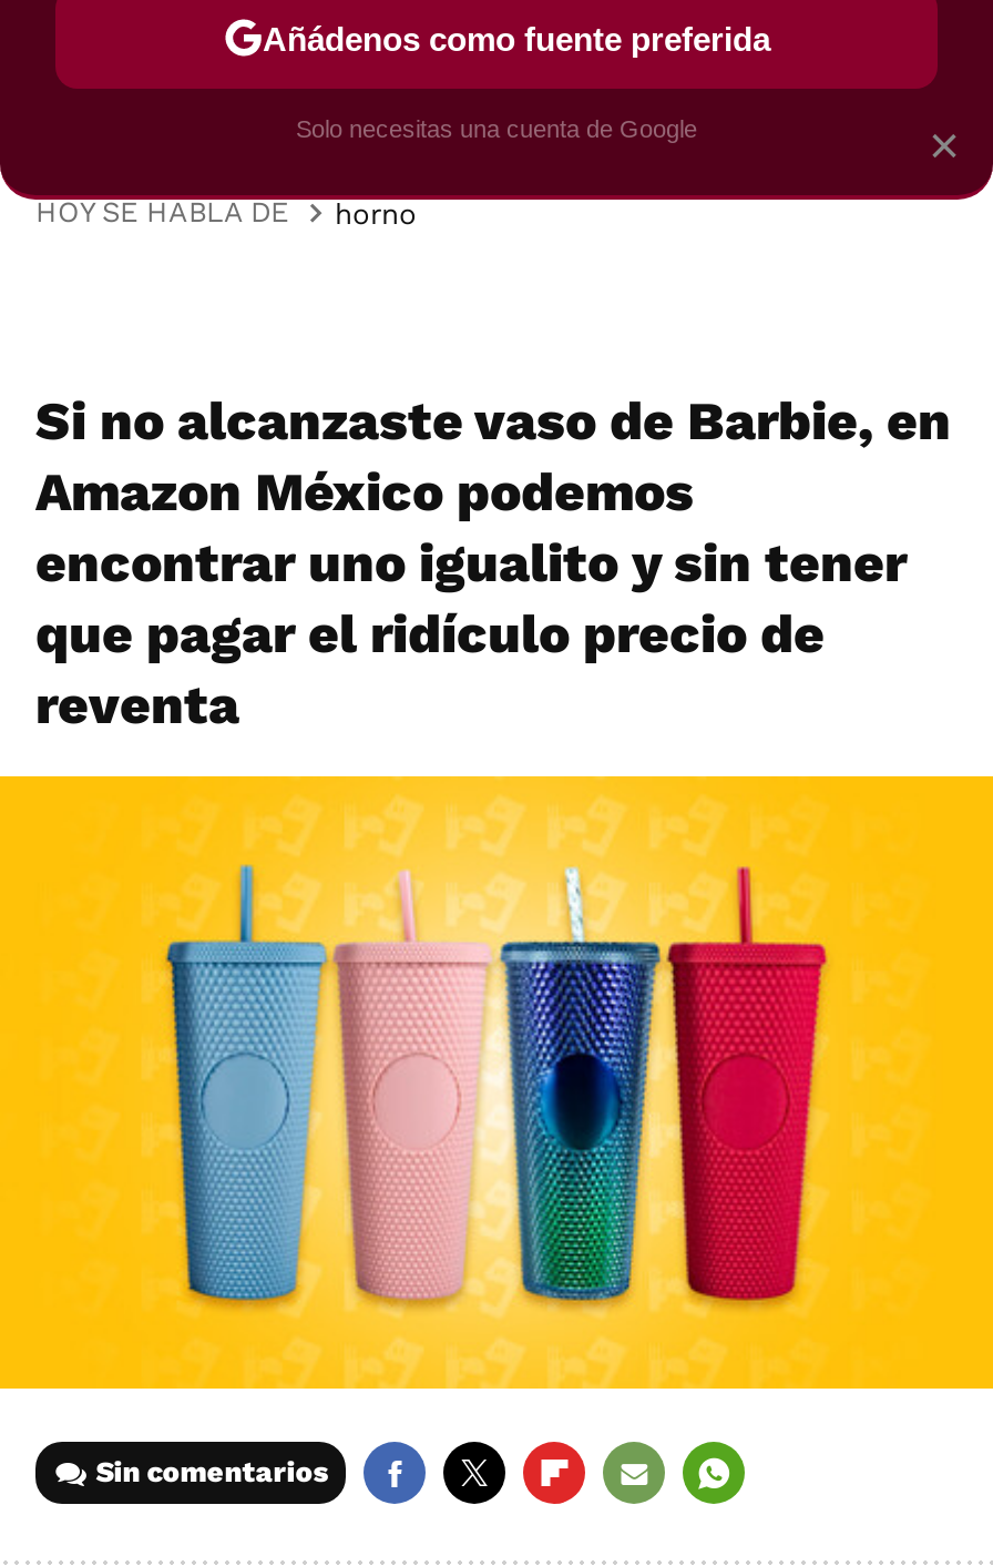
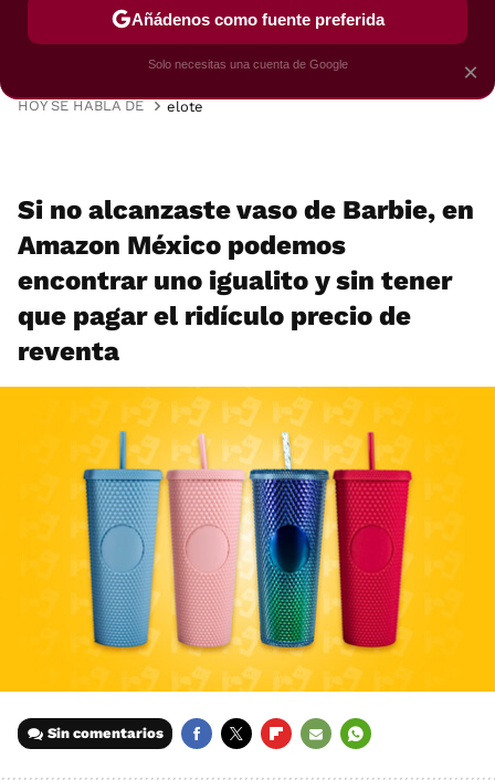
[335,196,417,230] horno -> [167,98,203,114] elote

